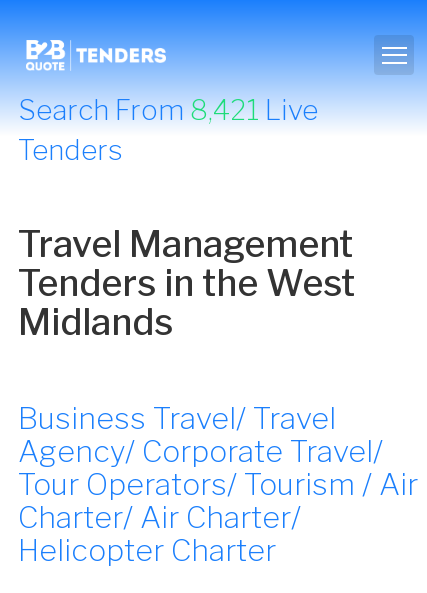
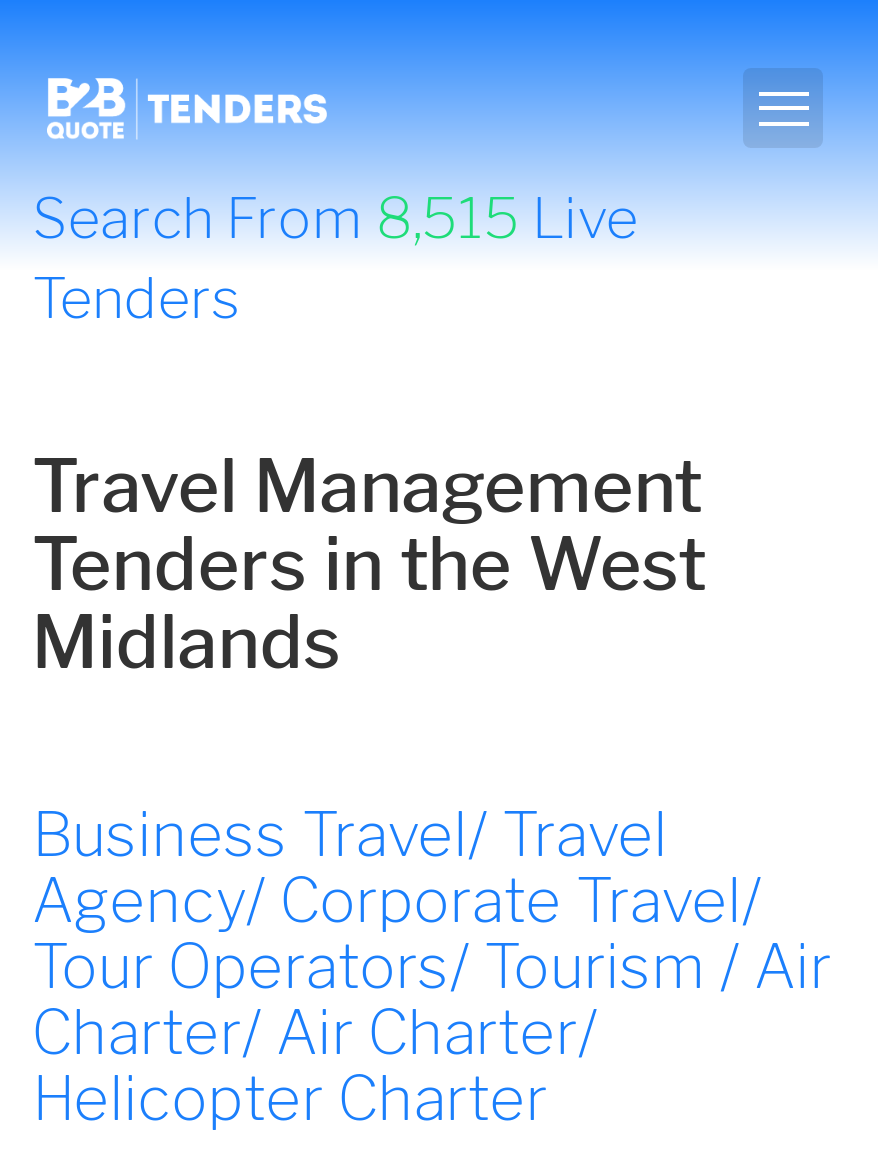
[18,93,318,127] Search From 8,421 Live -> [32,184,638,252] Search From 8,515 Live

